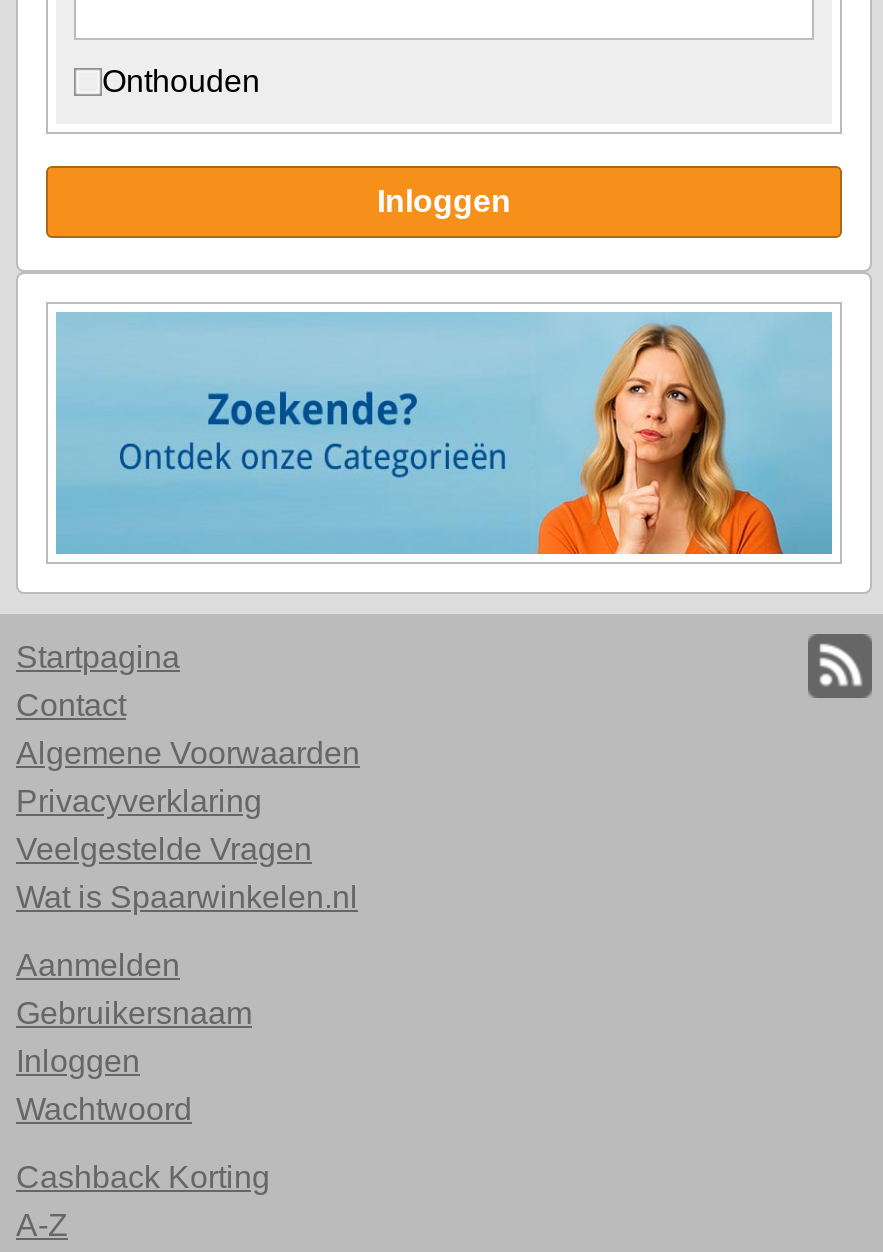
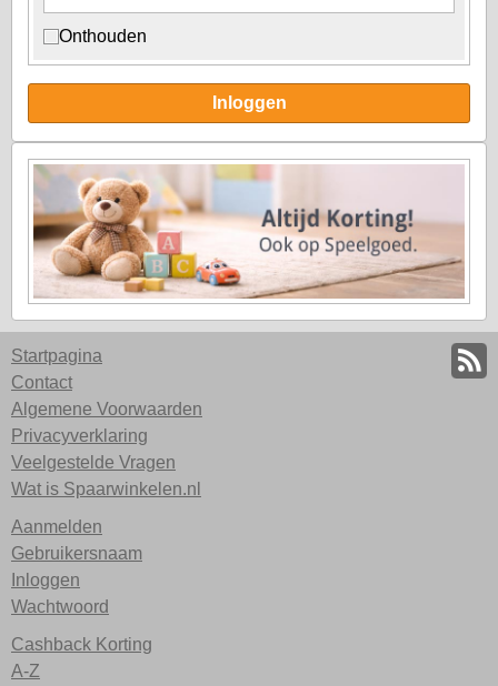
[54,310,834,556] [image] -> [32,164,465,300] [image]

